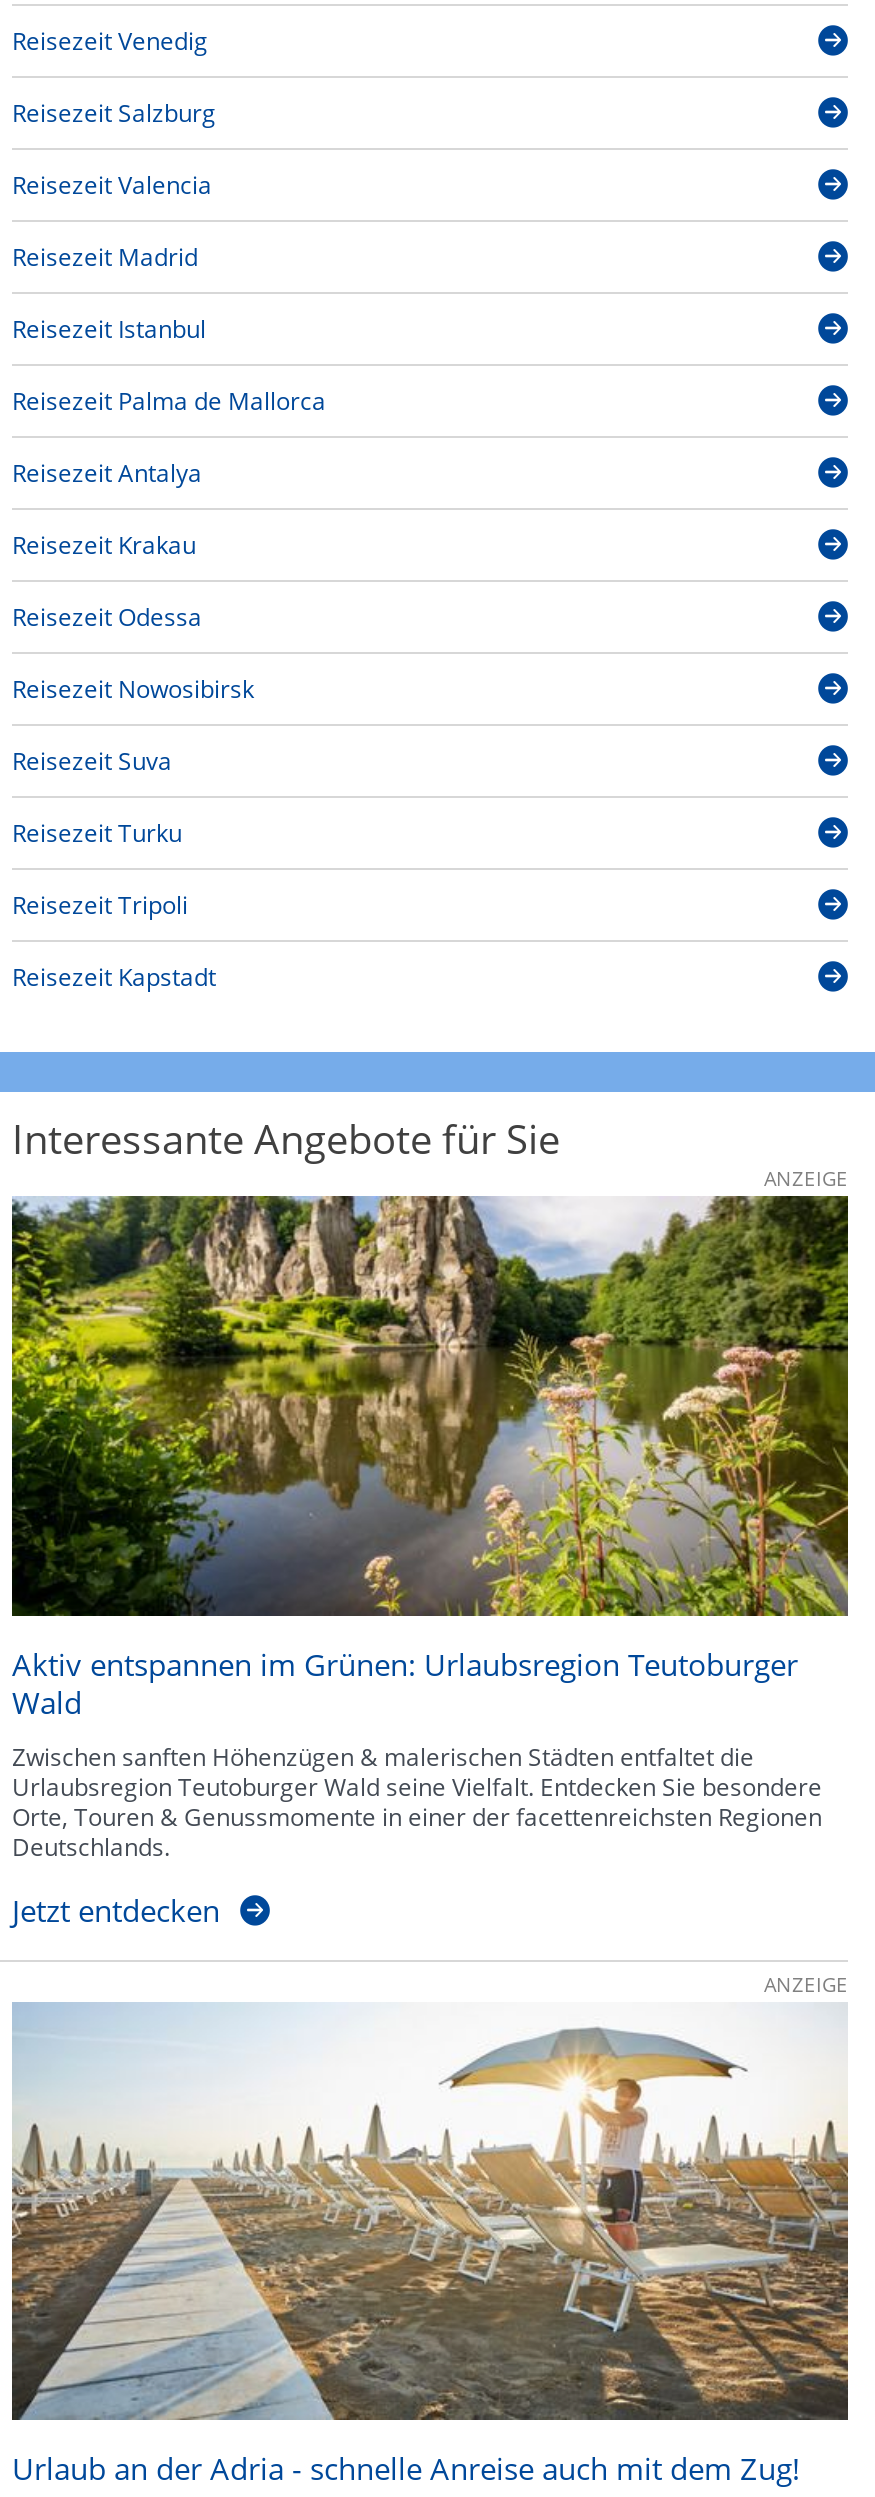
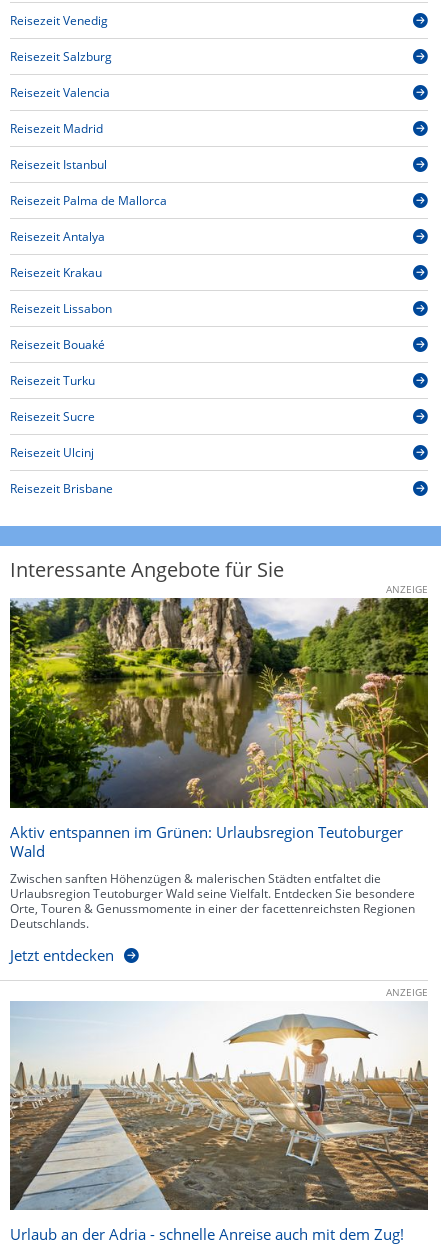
[12,600,254,778] Reisezeit Odessa | Reisezeit Nowosibirsk | Reisezeit Suva -> [10,300,112,353] Reisezeit Lissabon | Reisezeit Bouaké
moved [12,816,182,850] -> [10,372,95,389]: Reisezeit Turku
[12,888,216,994] Reisezeit Tripoli | Reisezeit Kapstadt -> [10,408,113,497] Reisezeit Sucre | Reisezeit Ulcinj | Reisezeit Brisbane

